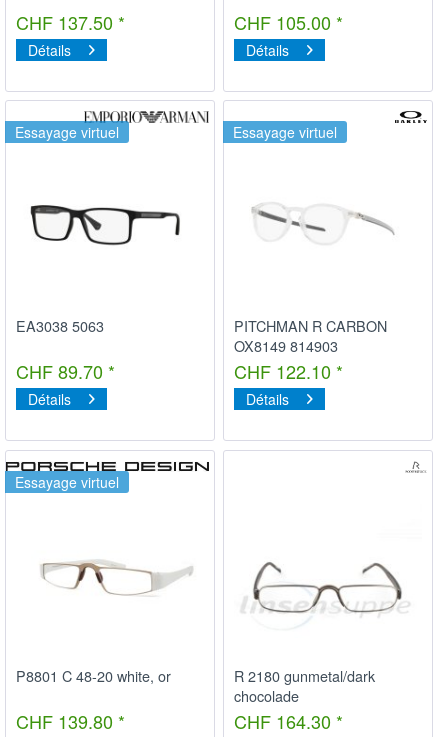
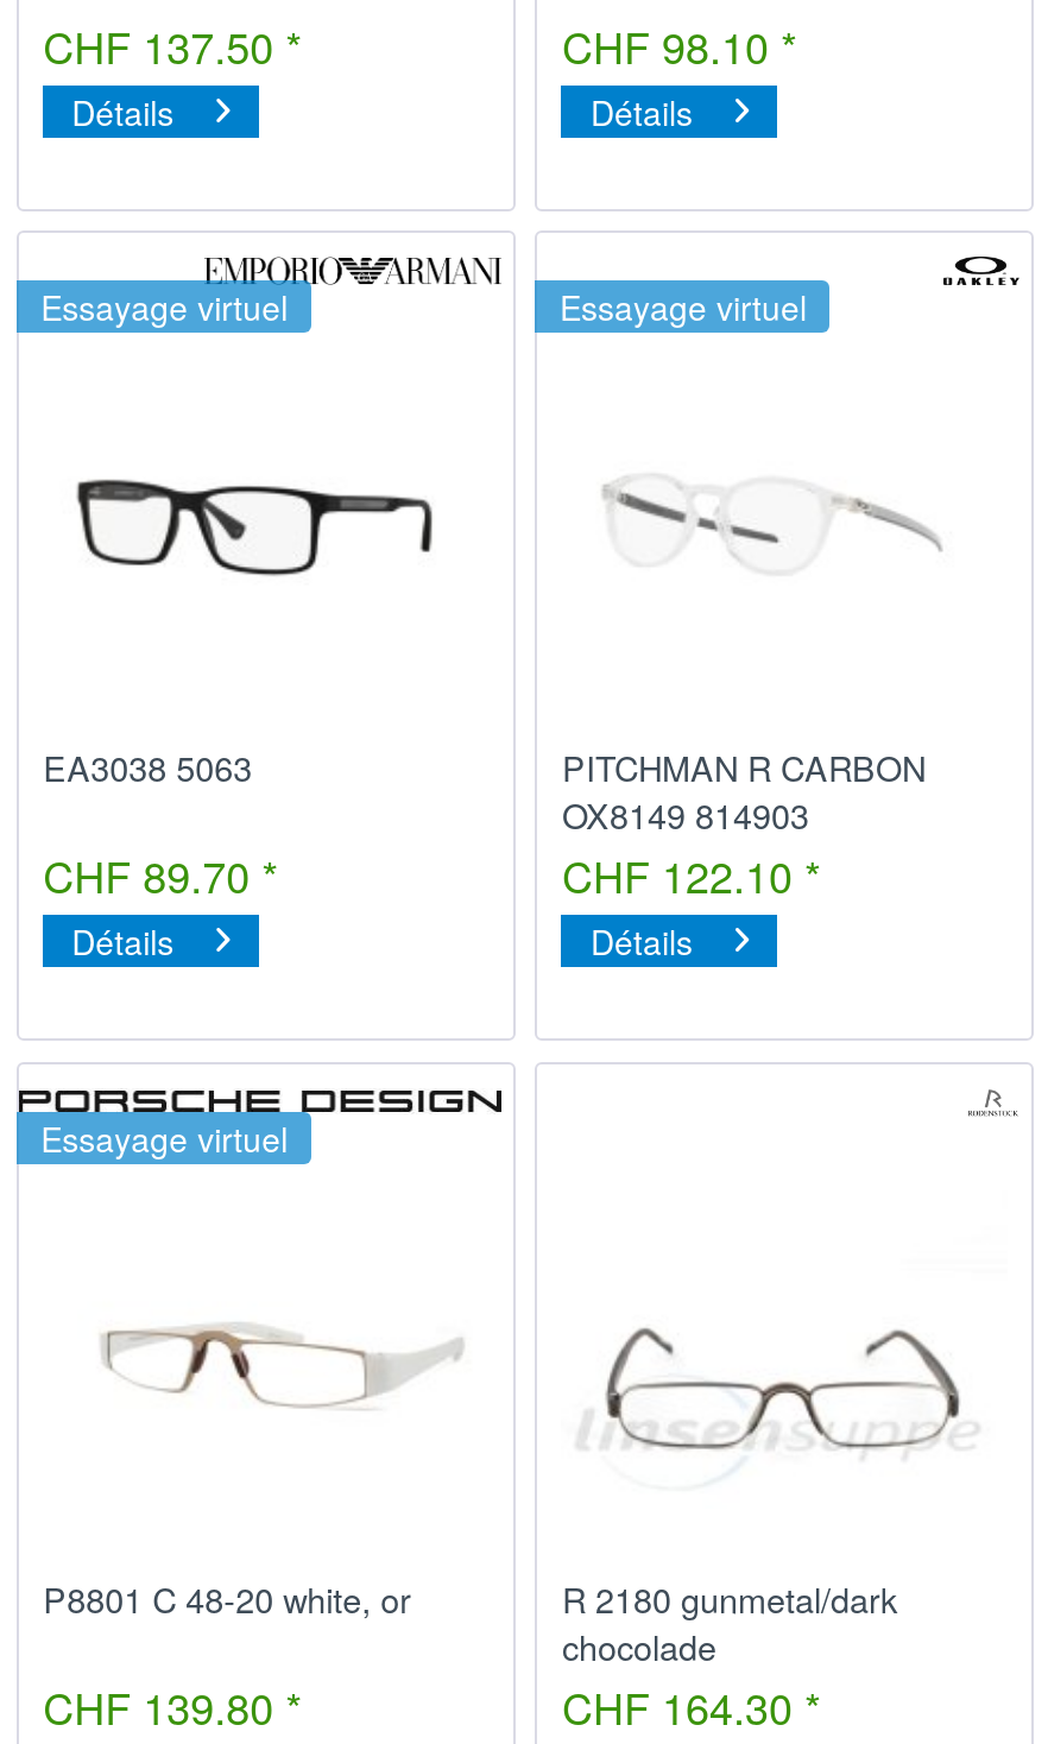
[234,9,343,35] CHF 105.00 * -> [562,13,797,75] CHF 98.10 *

